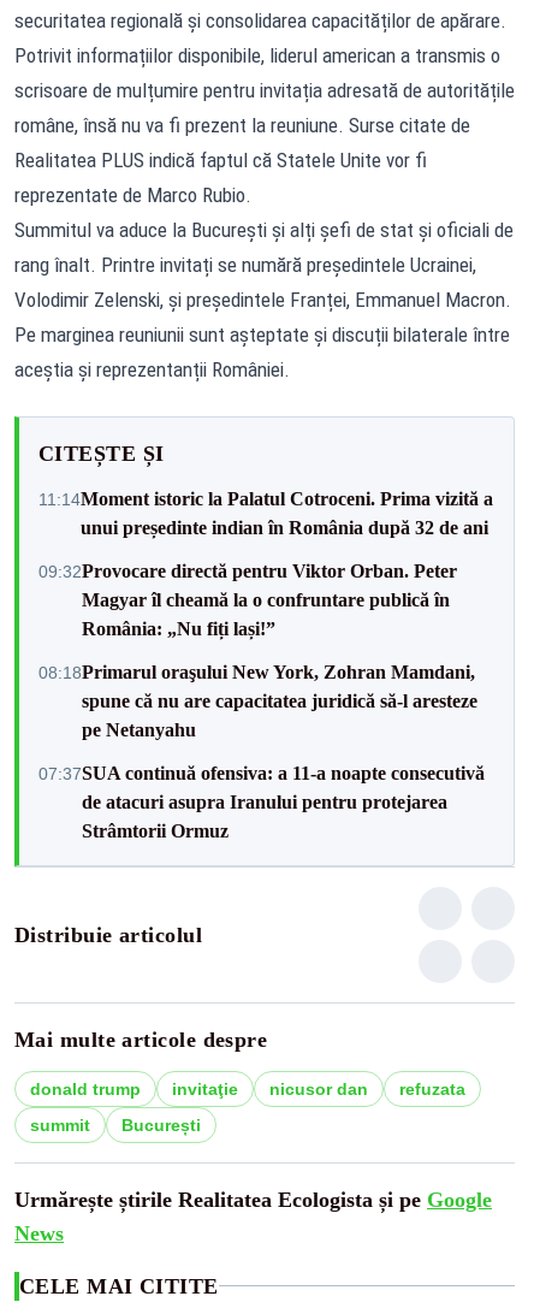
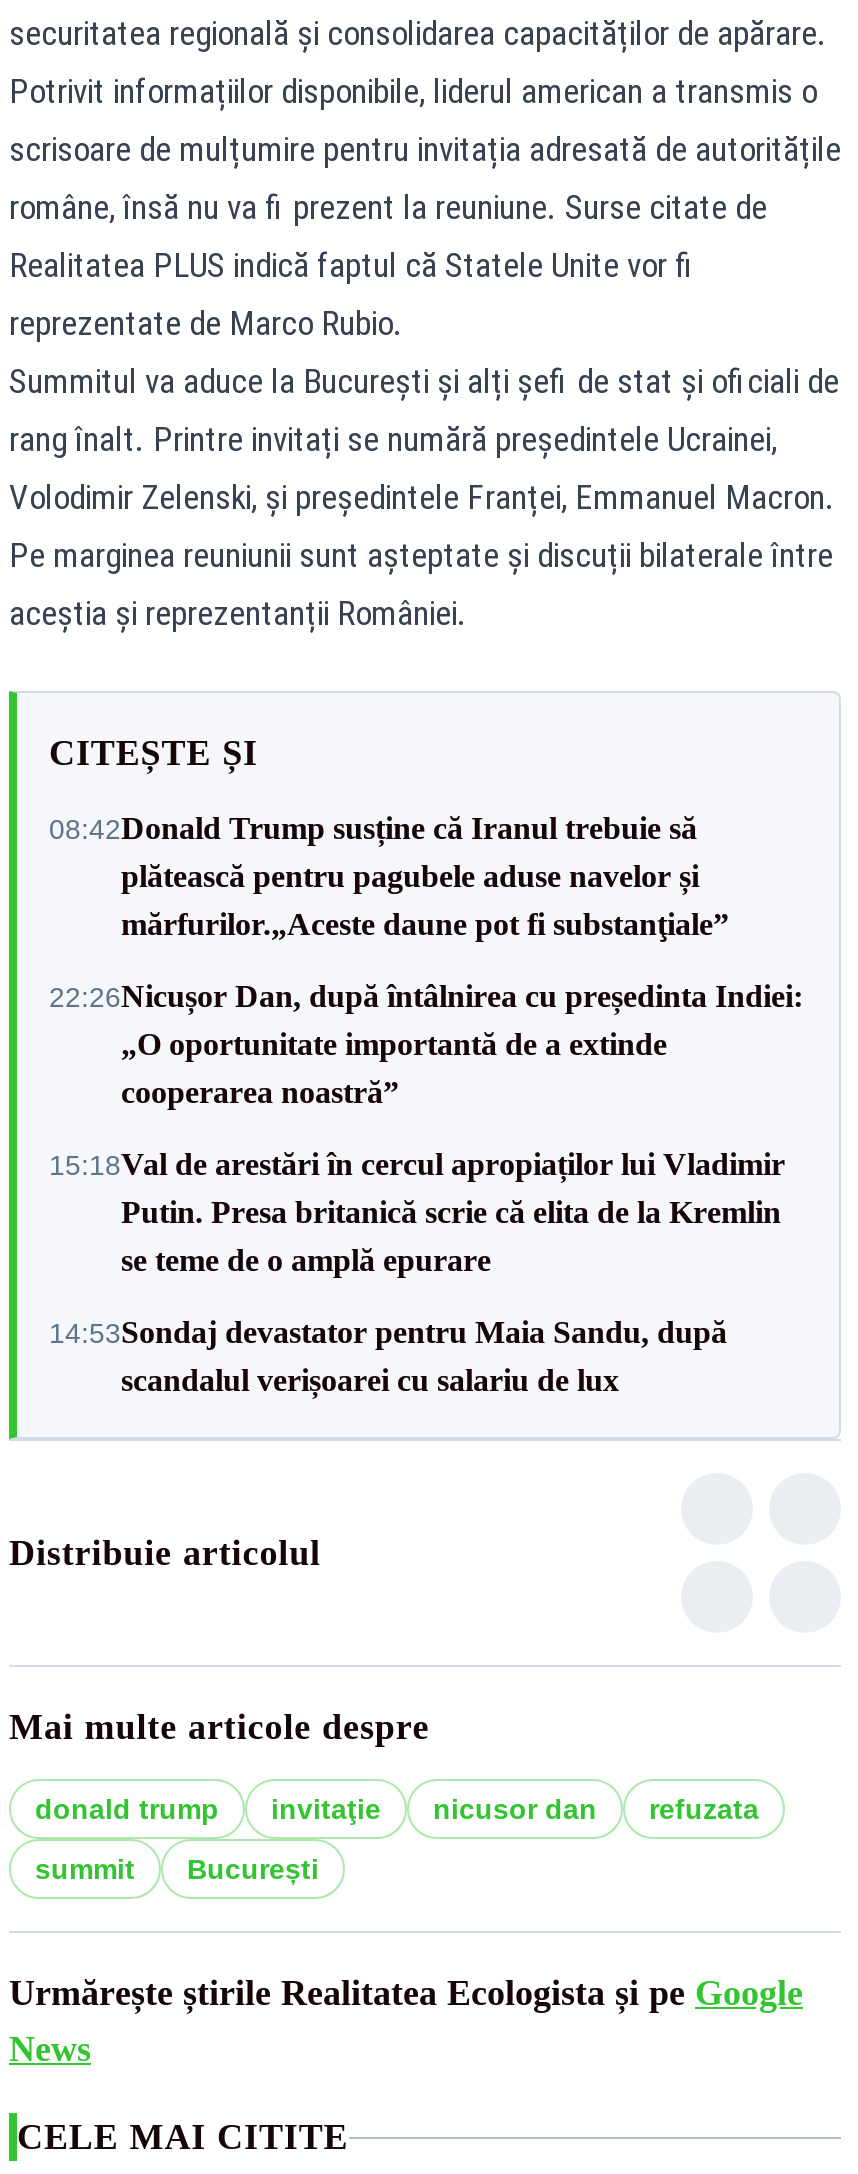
[38,488,493,537] 11:14Moment istoric la Palatul Cotroceni. Prima vizită a | unui președinte indian în România după 32 de ani -> [49,811,729,941] 08:42Donald Trump susține că Iranul trebuie să | plătească pentru pagubele aduse navelor și | mărfurilor.„Aceste daune pot fi substanţiale”
[38,560,457,638] 09:32Provocare directă pentru Viktor Orban. Peter | Magyar îl cheamă la o confruntare publică în | România: „Nu fiți lași!” -> [49,979,803,1109] 22:26Nicușor Dan, după întâlnirea cu președinta Indiei: | „O oportunitate importantă de a extinde | cooperarea noastră”
[38,661,477,739] 08:18Primarul oraşului New York, Zohran Mamdani, | spune că nu are capacitatea juridică să-l aresteze | pe Netanyahu -> [49,1147,785,1277] 15:18Val de arestări în cercul apropiaților lui Vladimir | Putin. Presa britanică scrie că elita de la Kremlin | se teme de o amplă epurare
[38,762,485,841] 07:37SUA continuă ofensiva: a 11-a noapte consecutivă | de atacuri asupra Iranului pentru protejarea | Strâmtorii Ormuz -> [49,1315,727,1397] 14:53Sondaj devastator pentru Maia Sandu, după | scandalul verișoarei cu salariu de lux

